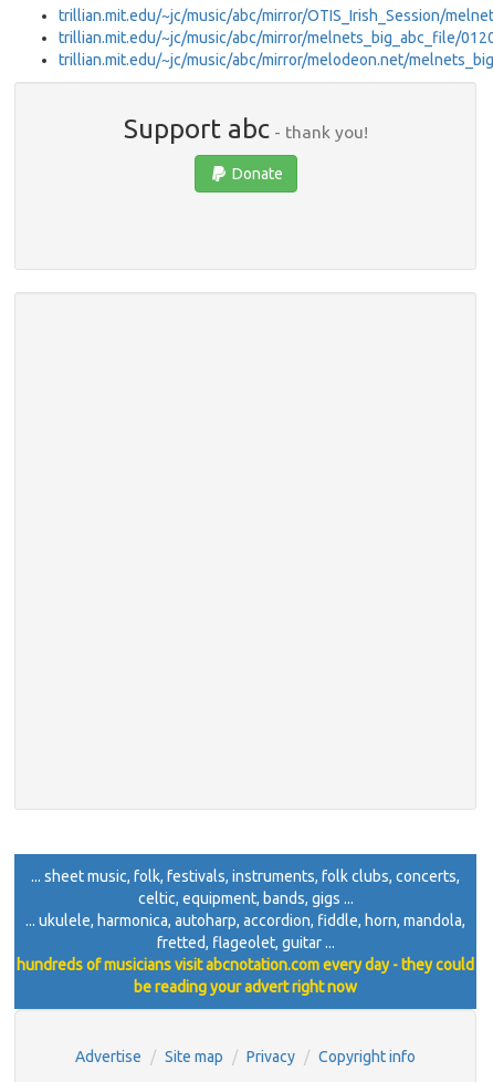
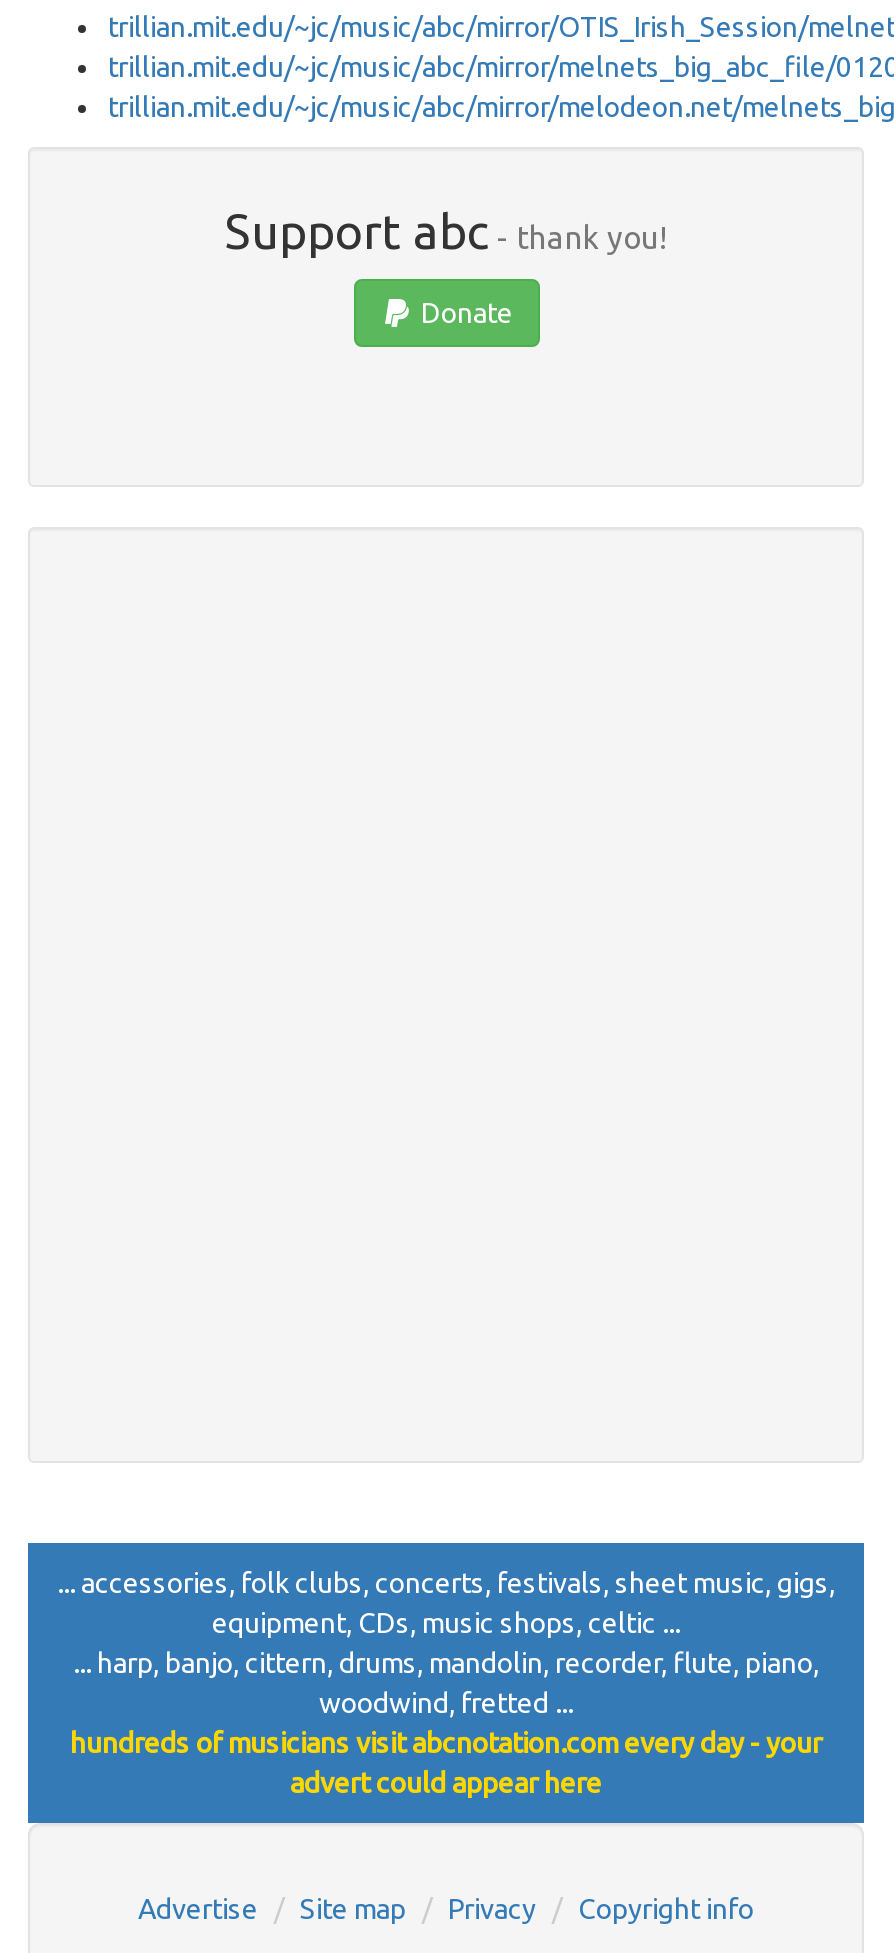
[17,868,474,996] ... sheet music, folk, festivals, instruments, folk clubs, concerts, | celtic, equipment, bands, gigs ... | ... ukulele, harmonica, autoharp, accordion, fiddle, horn, mandola, | fretted, flageolet, guitar ... | hundreds of musicians visit abcnotation.com every day - they could | be reading your advert right now -> [57,1567,835,1799] ... accessories, folk clubs, concerts, festivals, sheet music, gigs, | equipment, CDs, music shops, celtic ... | ... harp, banjo, cittern, drums, mandolin, recorder, flute, piano, | woodwind, fretted ... | hundreds of musicians visit abcnotation.com every day - your | advert could appear here

